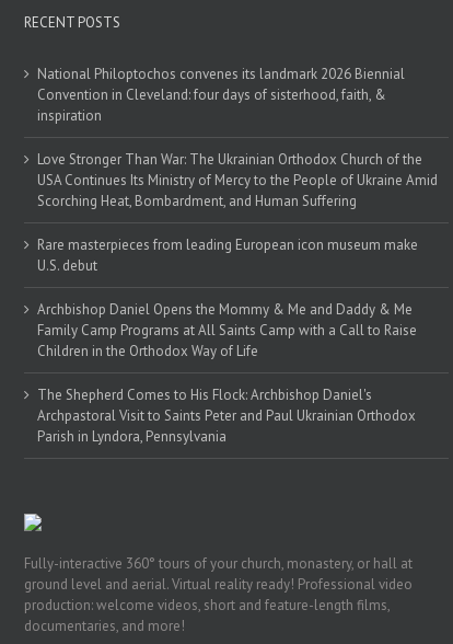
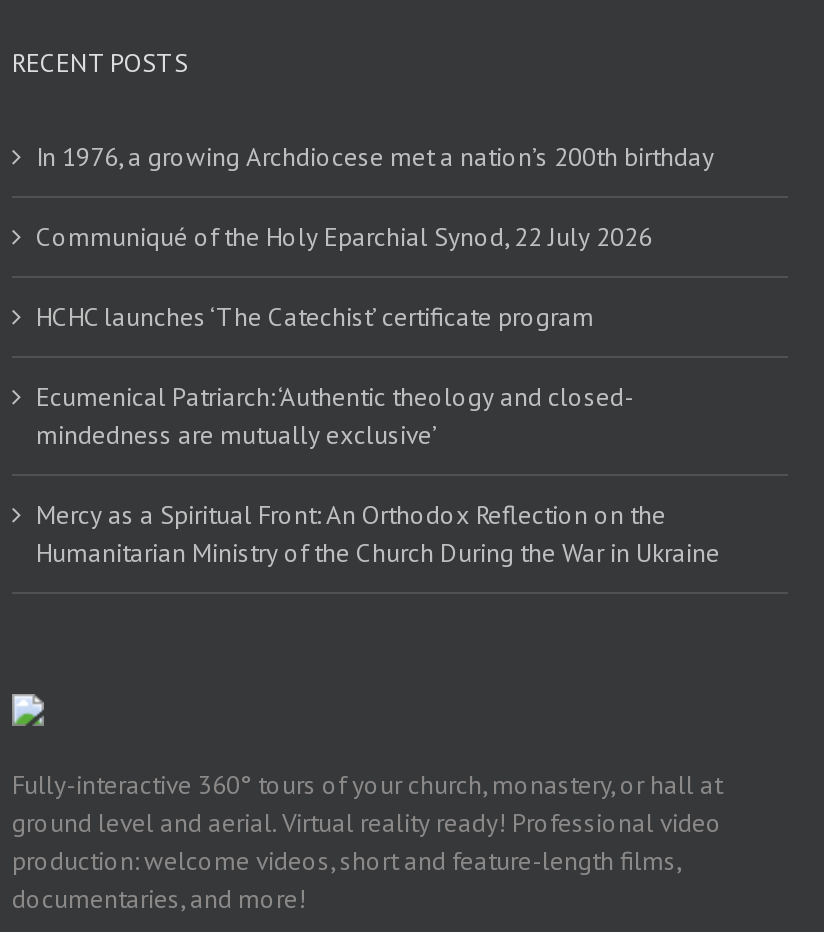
[37,64,405,125] National Philoptochos convenes its landmark 2026 Biennial | Convention in Cleveland: four days of sisterhood, faith, & | inspiration -> [36,140,714,174] In 1976, a growing Archdiocese met a nation’s 200th birthday
[37,150,438,210] Love Stronger Than War: The Ukrainian Orthodox Church of the | USA Continues Its Ministry of Mercy to the People of Ukraine Amid | Scorching Heat, Bombardment, and Human Suffering -> [36,220,652,254] Communiqué of the Holy Eparchial Synod, 22 July 2026
[37,235,418,275] Rare masterpieces from leading European icon museum make | U.S. debut -> [36,300,594,334] HCHC launches ‘The Catechist’ certificate program
[37,300,417,360] Archbishop Daniel Opens the Mommy & Me and Daddy & Me | Family Camp Programs at All Saints Camp with a Call to Raise | Children in the Orthodox Way of Life -> [36,380,634,452] Ecumenical Patriarch: ‘Authentic theology and closed- | mindedness are mutually exclusive’
[37,385,416,446] The Shepherd Comes to His Flock: Archbishop Daniel's | Archpastoral Visit to Saints Peter and Paul Ukrainian Orthodox | Parish in Lyndora, Pennsylvania -> [36,498,720,570] Mercy as a Spiritual Front: An Orthodox Reflection on the | Humanitarian Ministry of the Church During the War in Ukraine

